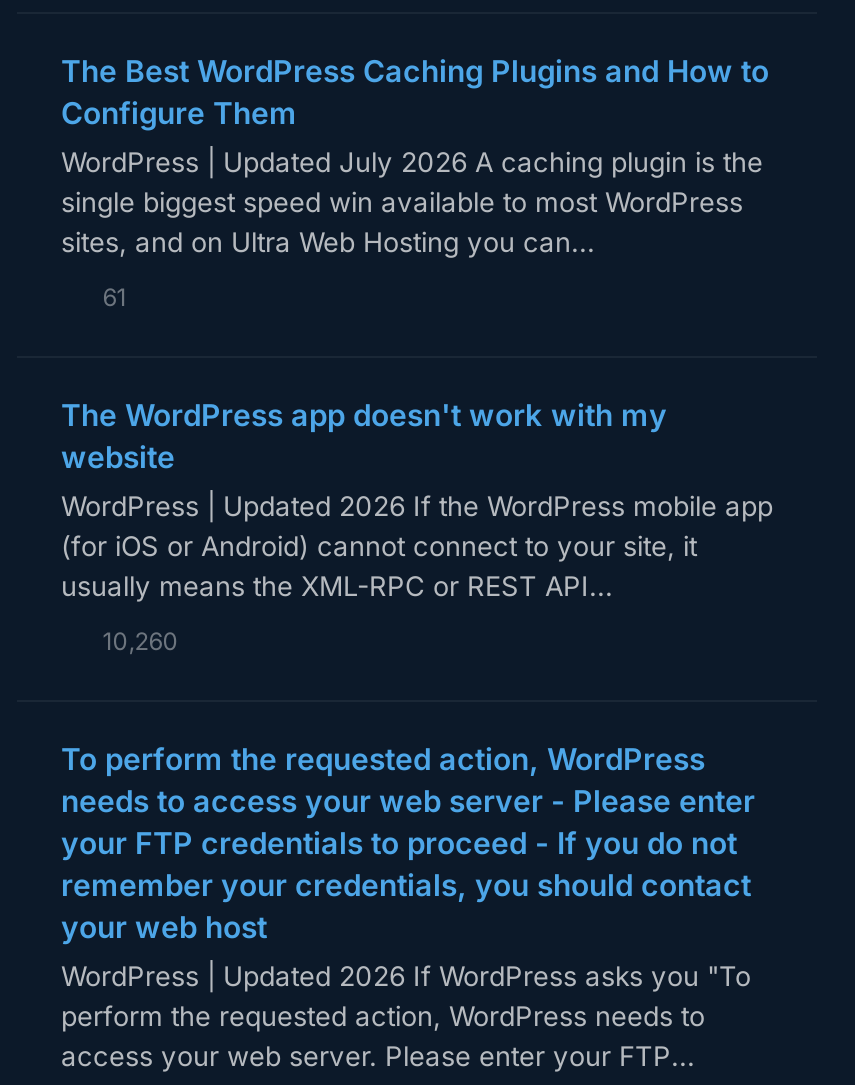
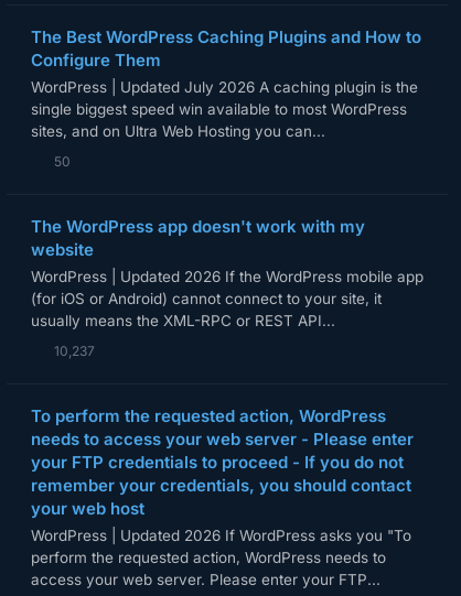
[97,282,127,312] 61 -> [51,153,70,170] 50
[97,626,179,656] 10,260 -> [51,343,95,359] 10,237

